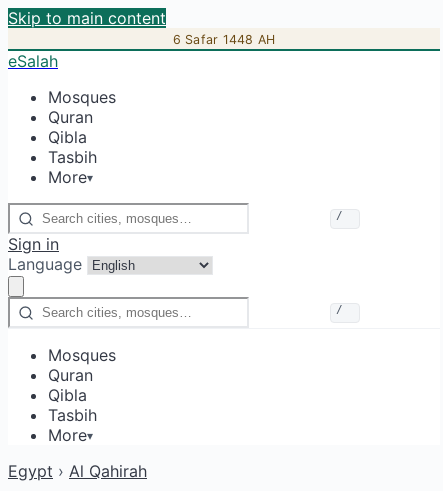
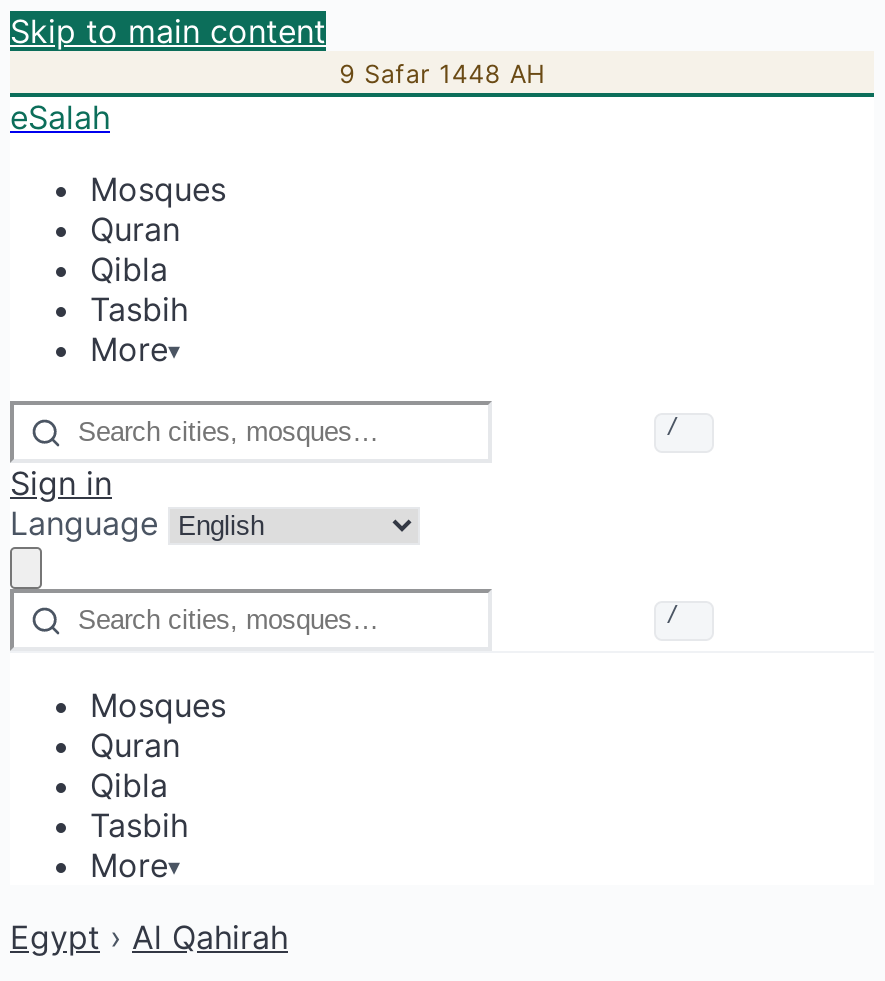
[173,32,275,47] 6 Safar 1448 AH -> [339,59,545,89] 9 Safar 1448 AH

